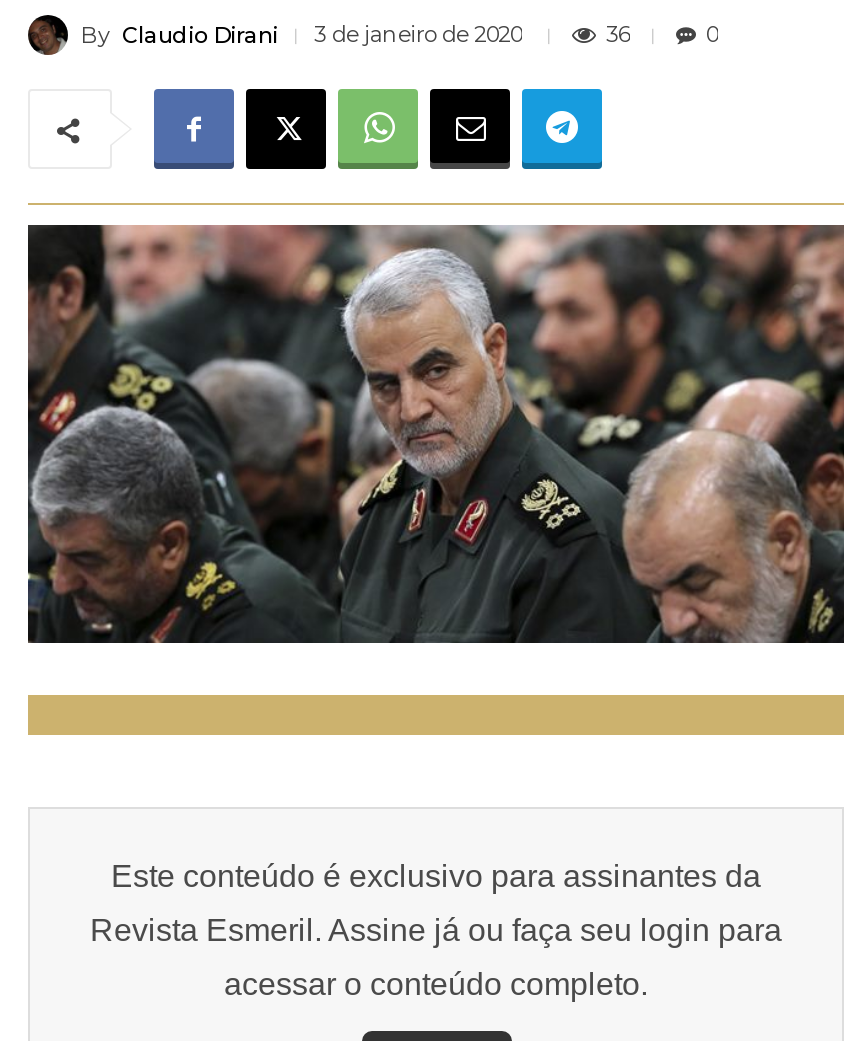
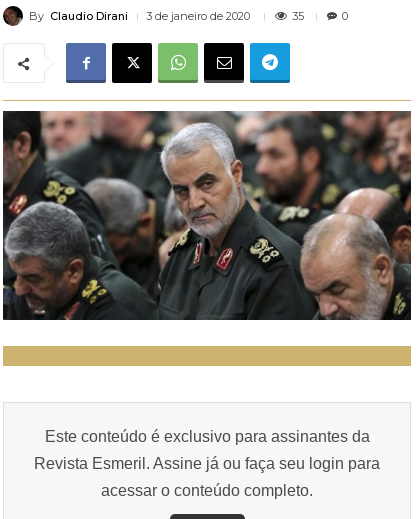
[606,20,630,48] 36 -> [292,9,304,23] 35

